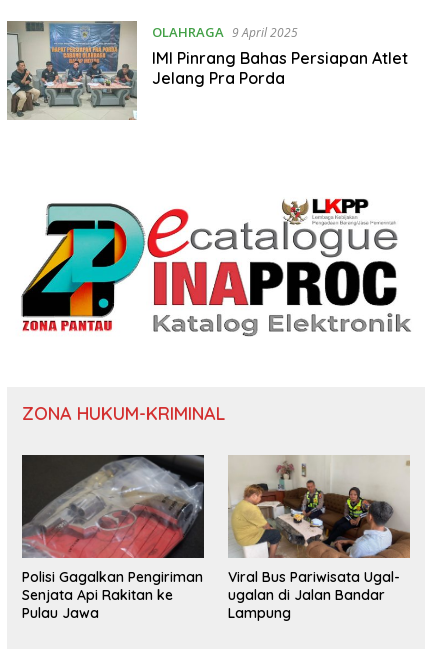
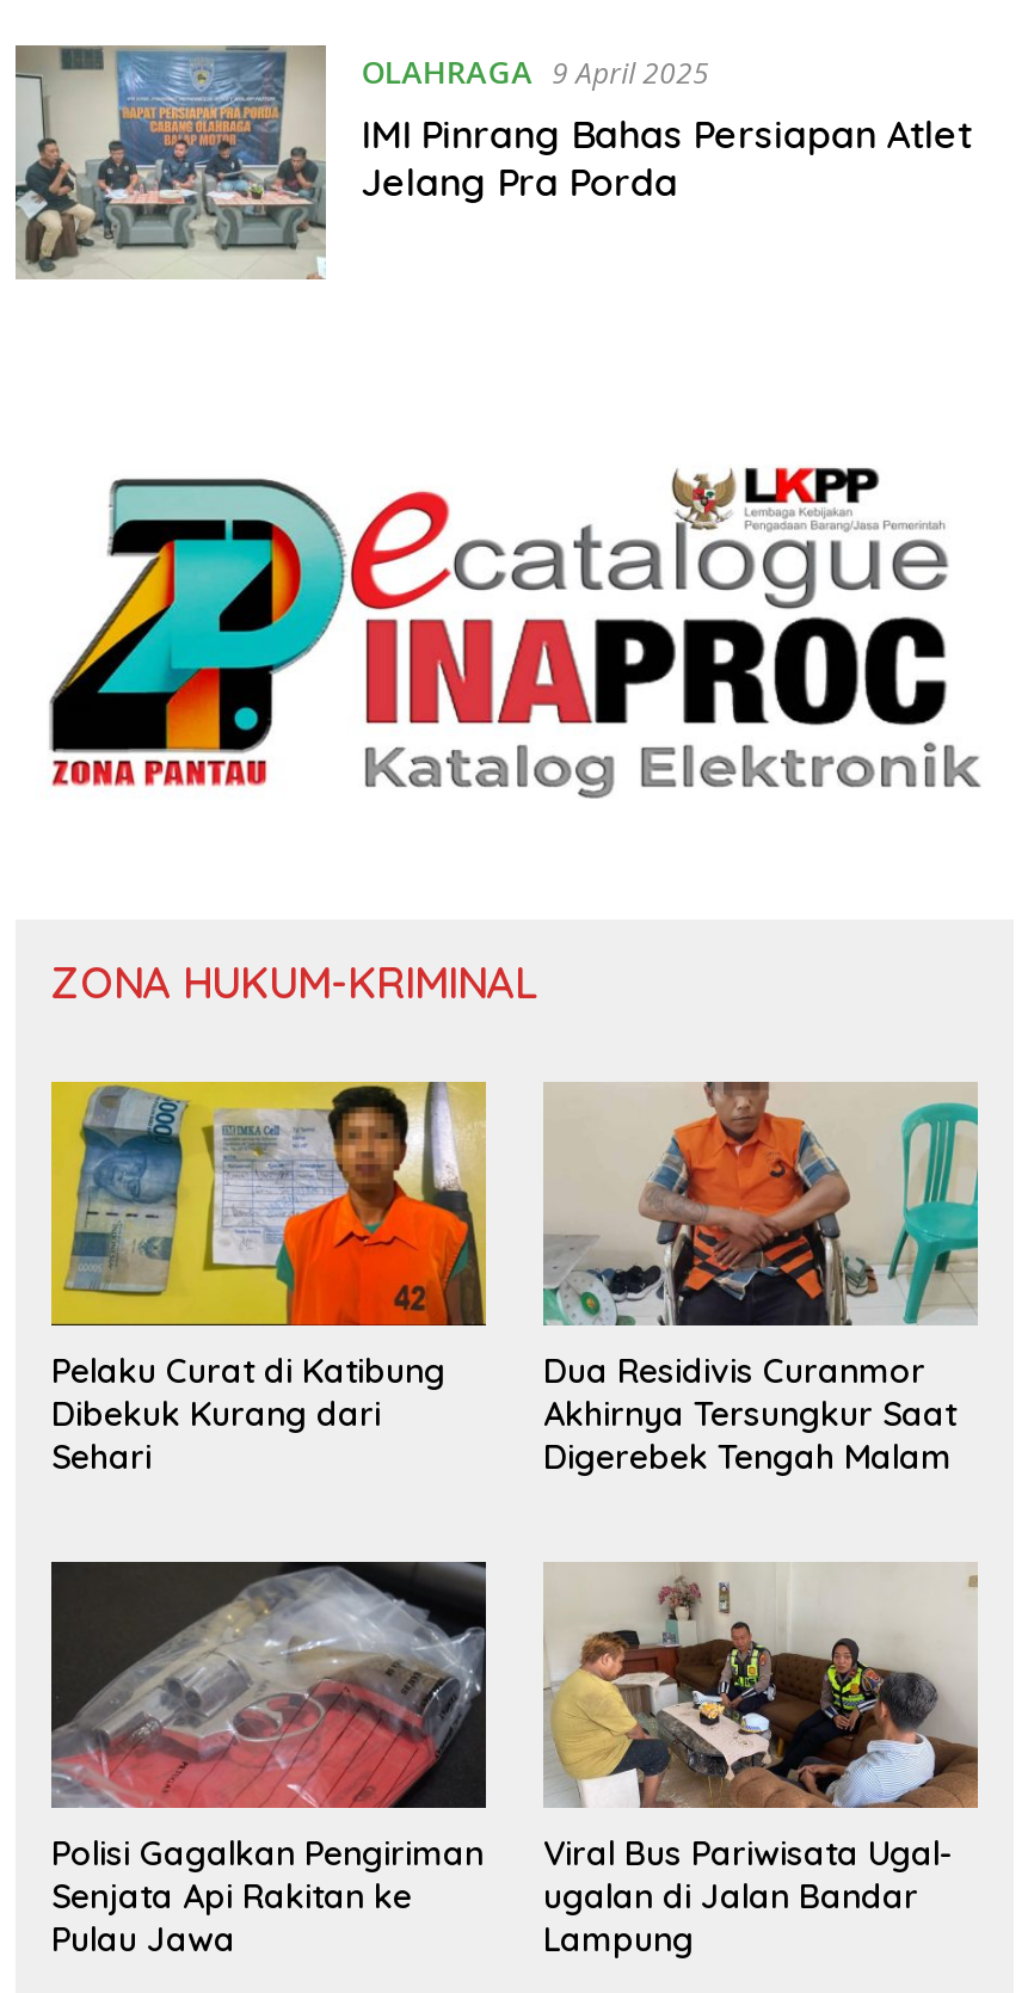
none -> [49,1078,488,1479] [image] | Pelaku Curat di Katibung | Dibekuk Kurang dari | Sehari
none -> [543,1081,980,1479] [image] | Dua Residivis Curanmor | Akhirnya Tersungkur Saat | Digerebek Tengah Malam

